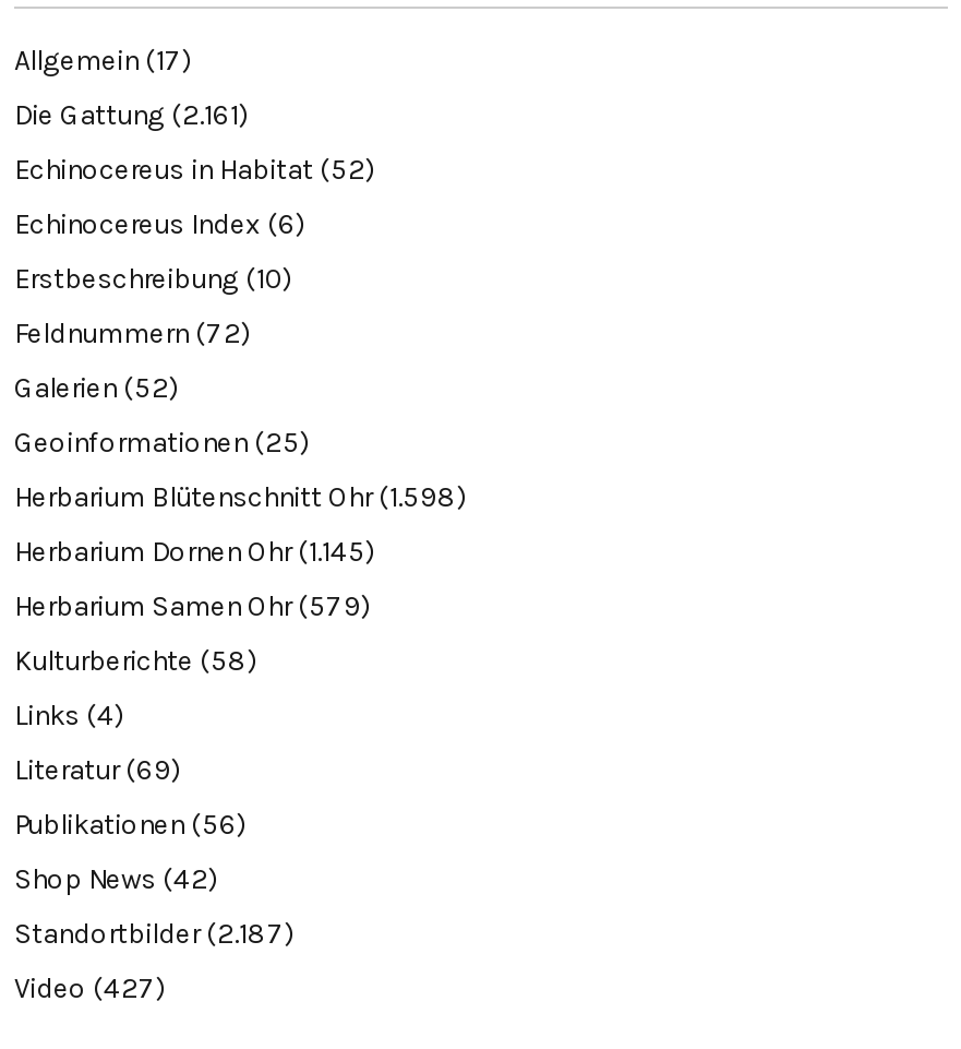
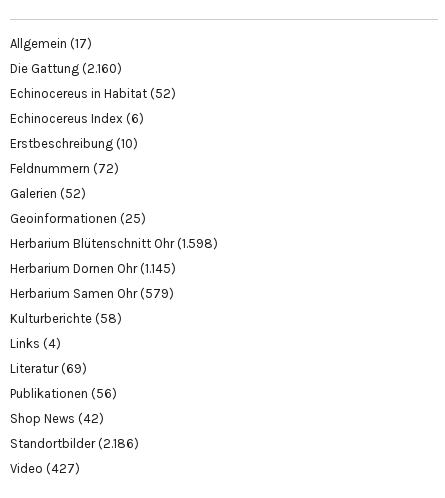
[14,99,250,132] Die Gattung (2.161) -> [10,61,122,76] Die Gattung (2.160)
[14,918,296,951] Standortbilder (2.187) -> [10,436,139,451] Standortbilder (2.186)

